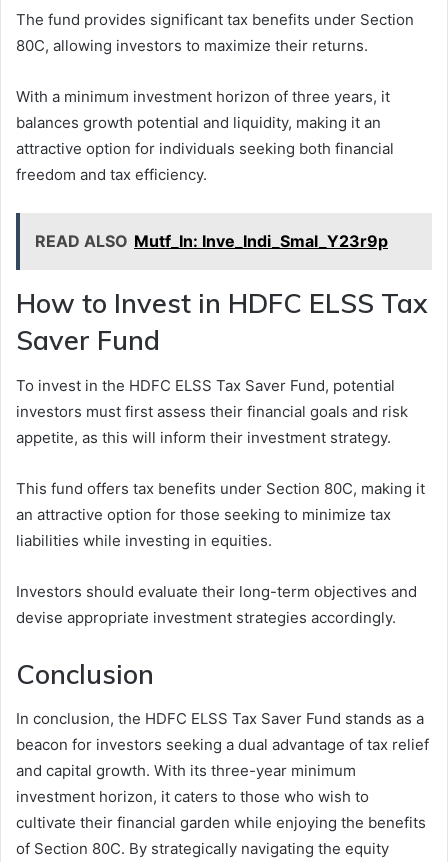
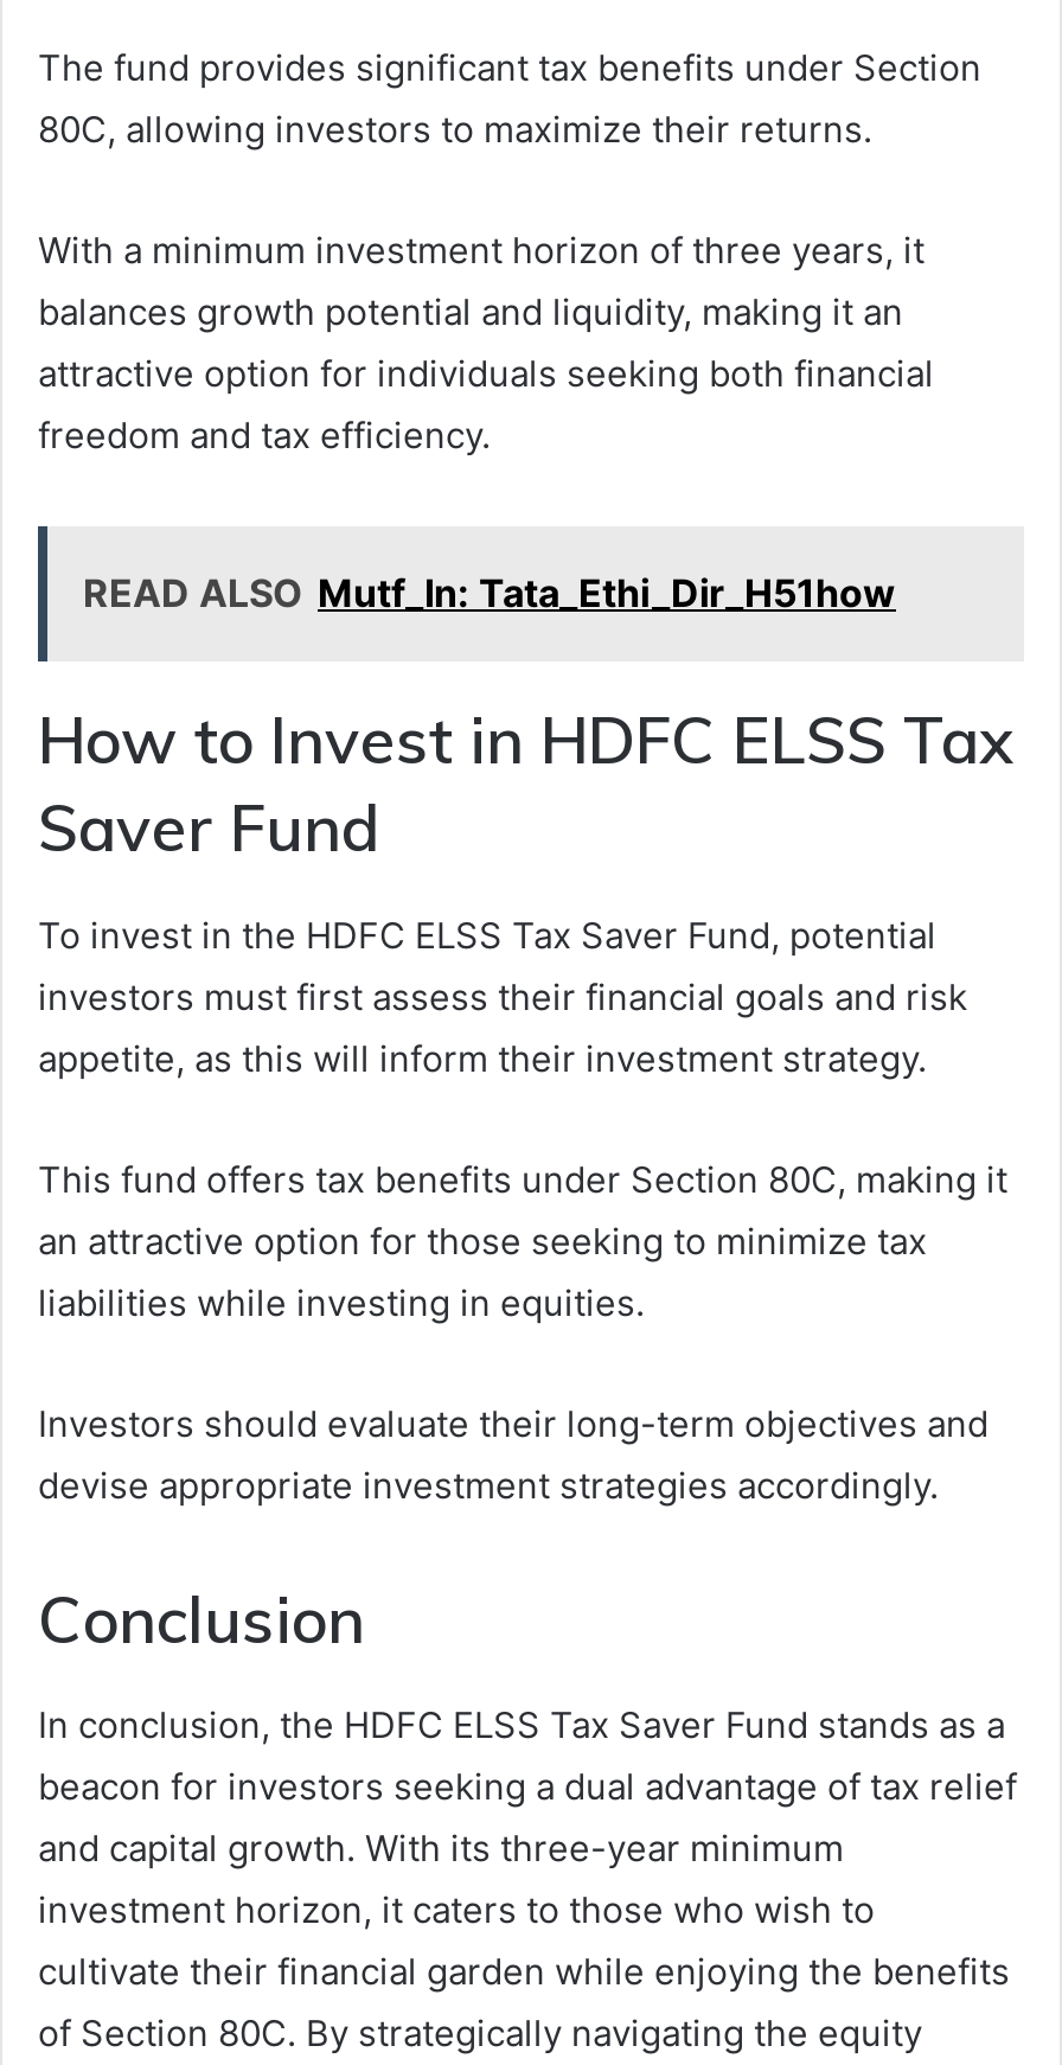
[35,231,388,251] READ ALSO Mutf_In: Inve_Indi_Smal_Y23r9p -> [83,570,896,618] READ ALSO Mutf_In: Tata_Ethi_Dir_H51how

